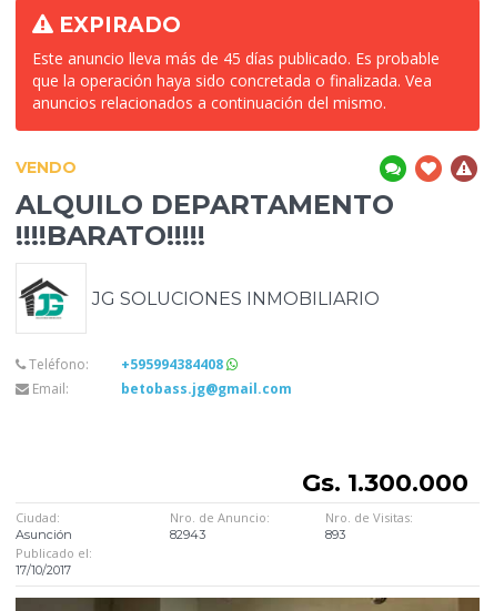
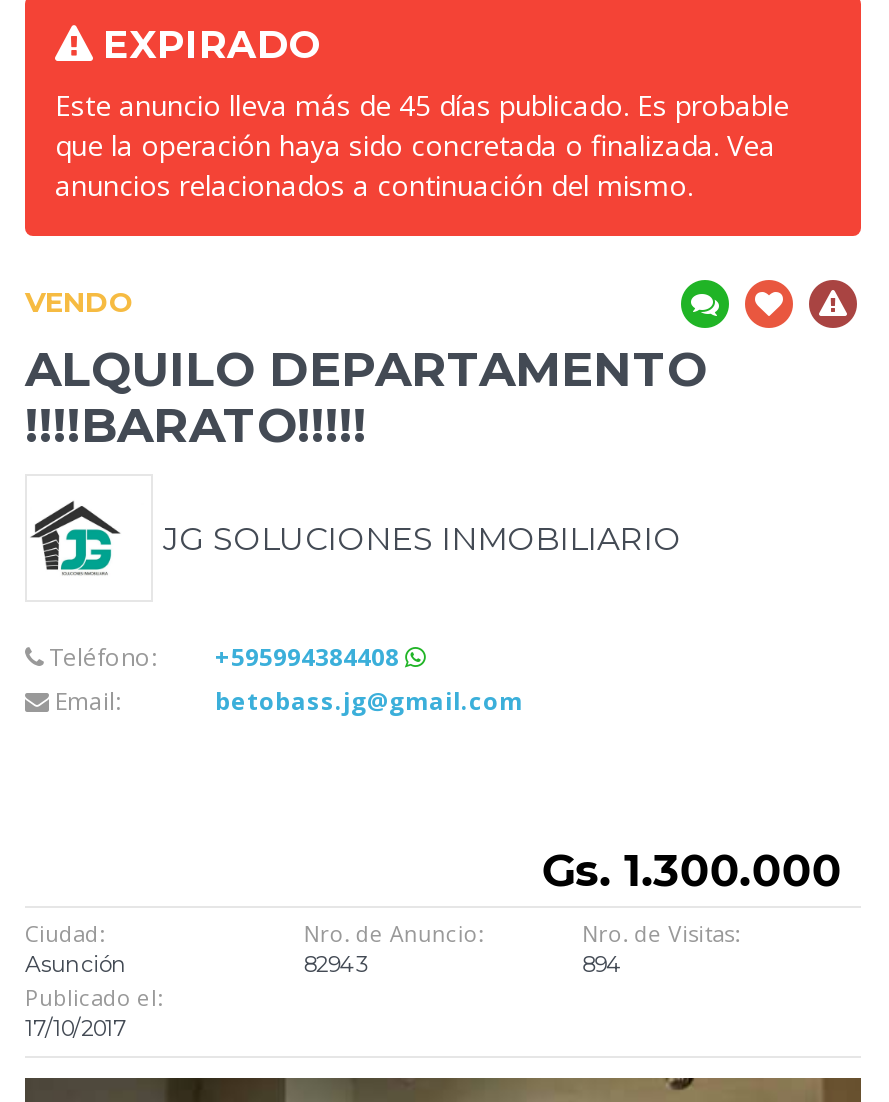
[325,527,345,542] 893 -> [582,950,622,978] 894

